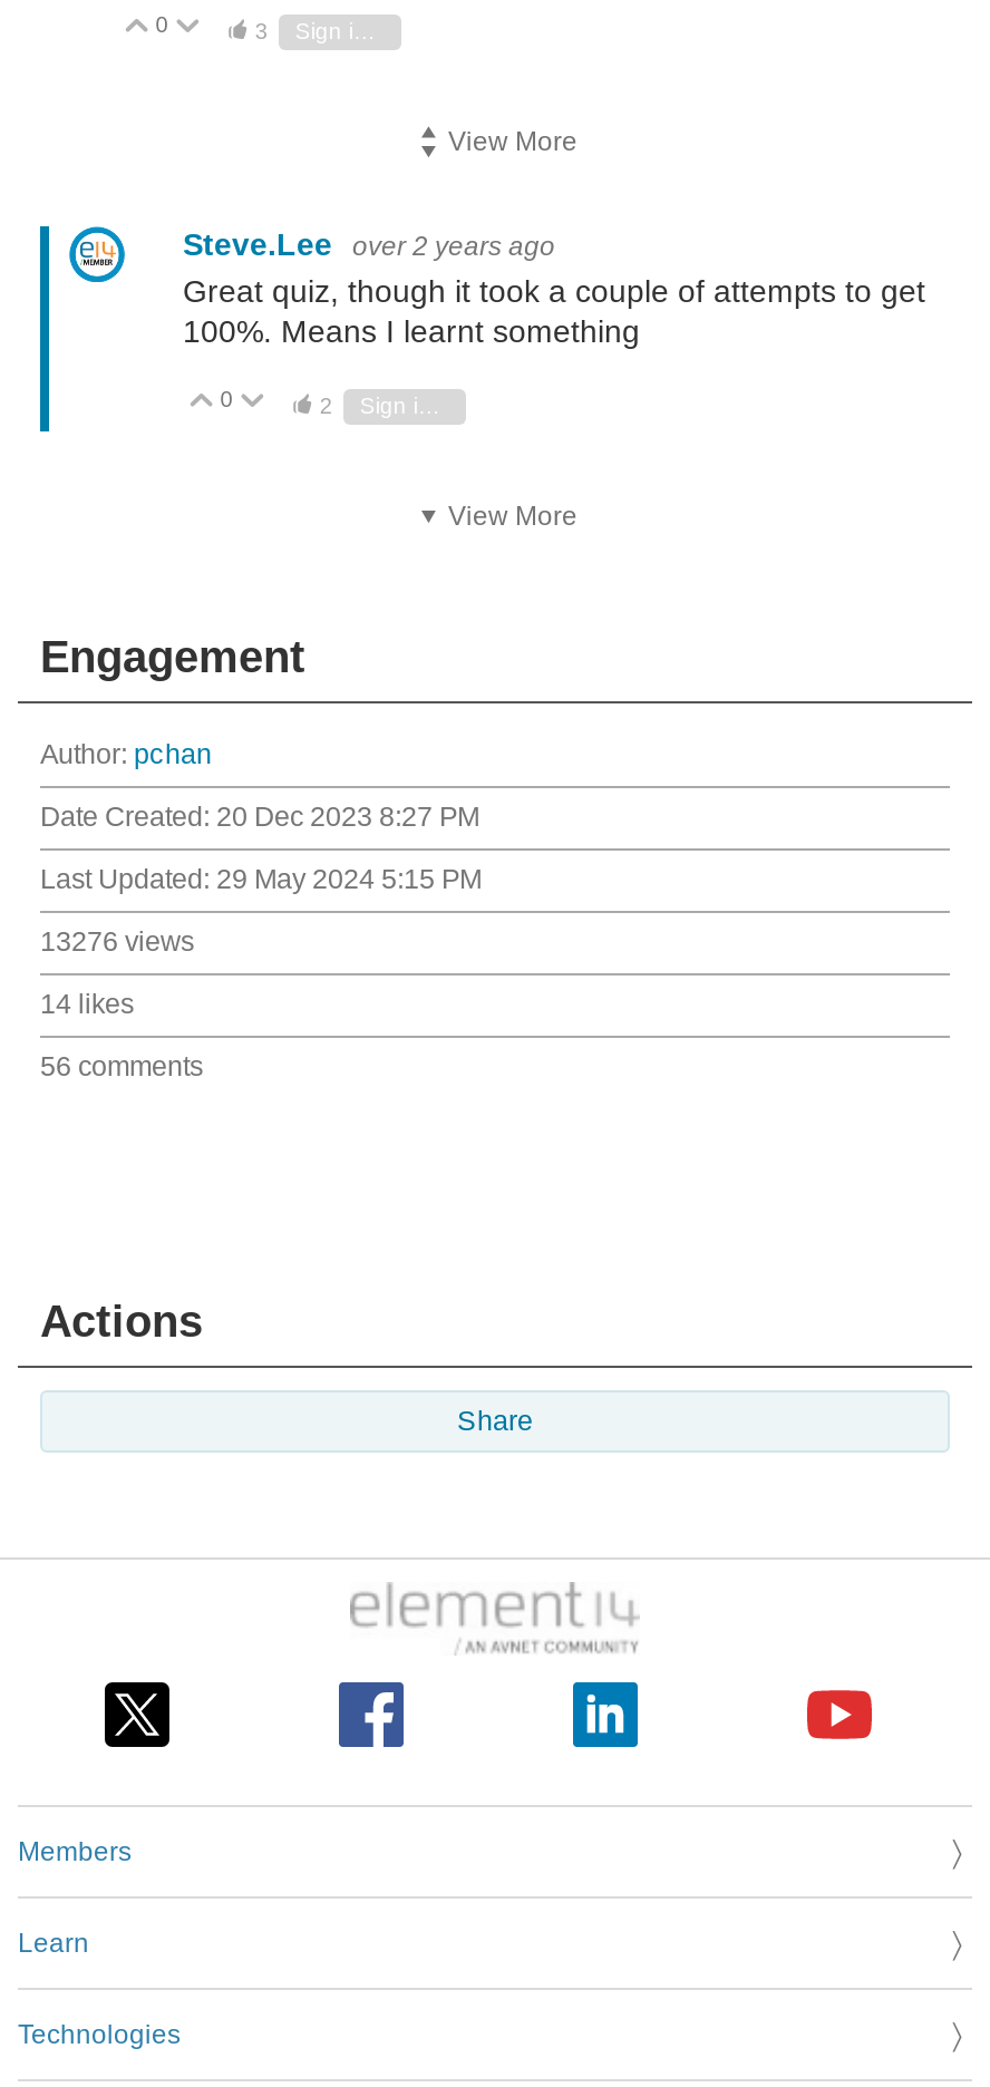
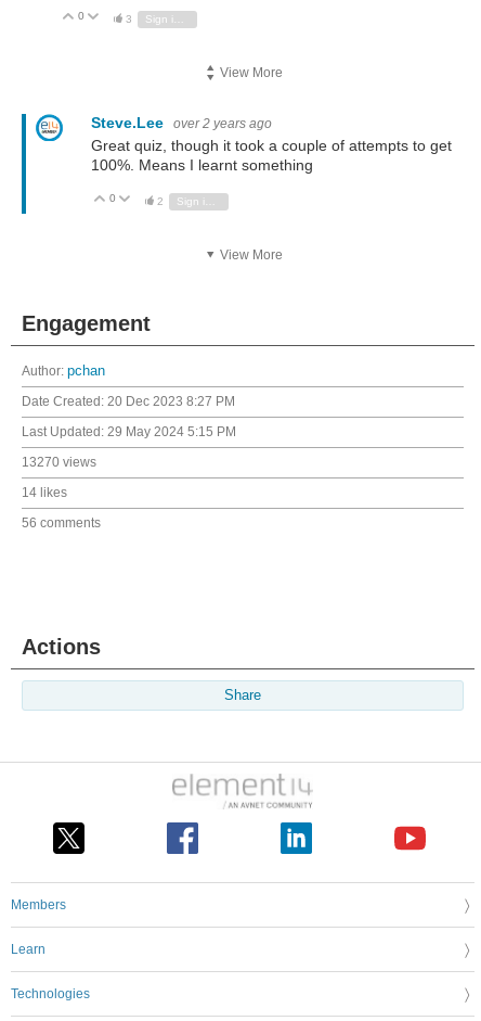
[40,927,194,958] 13276 views -> [22,455,96,470] 13270 views

